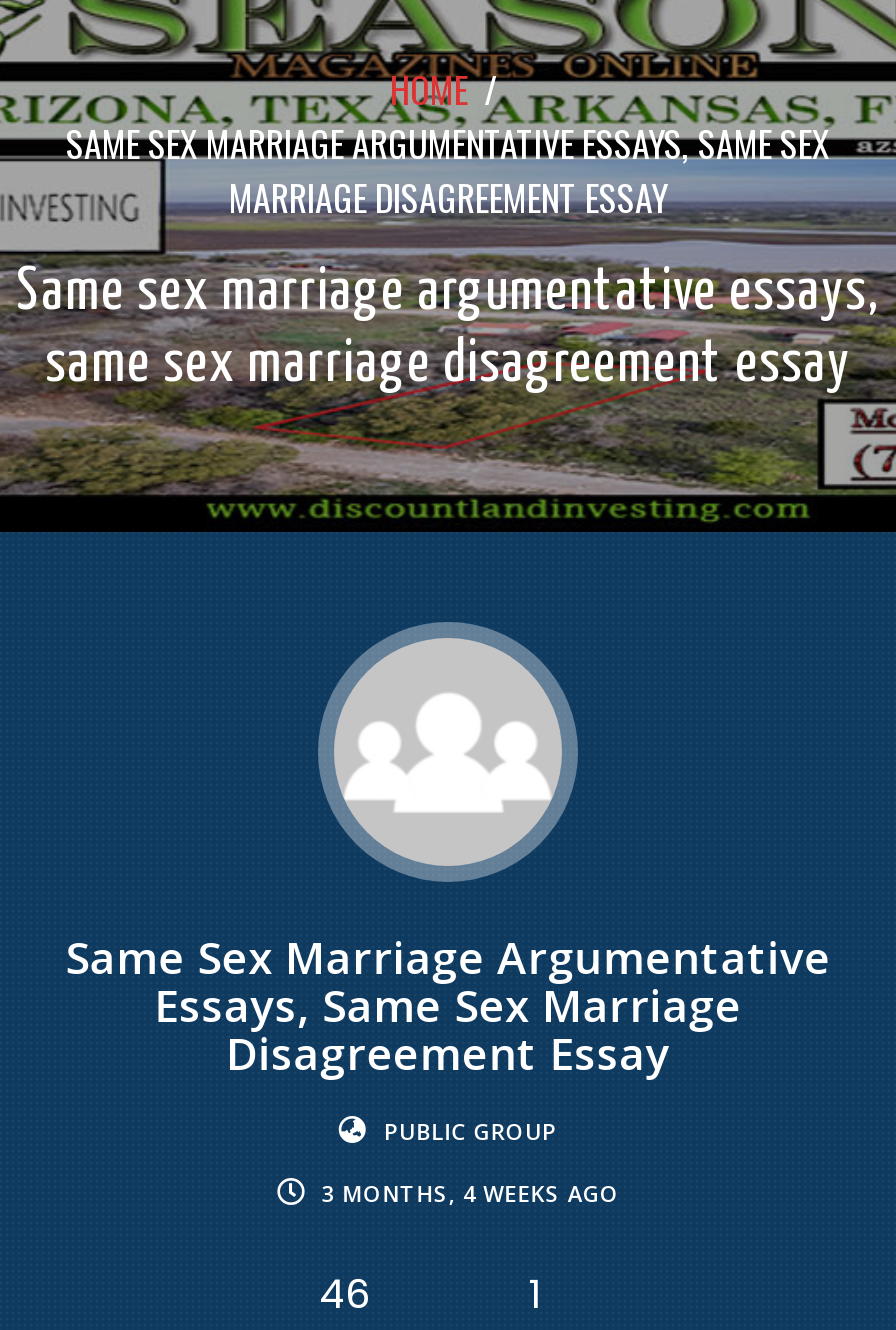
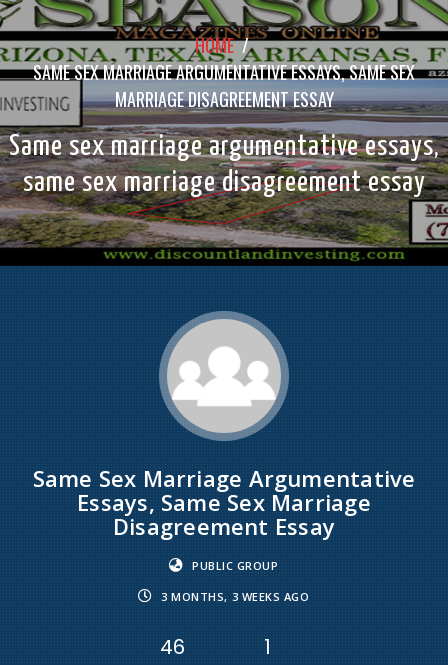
[322,1178,619,1208] 3 MONTHS, 4 WEEKS AGO -> [161,589,310,604] 3 MONTHS, 3 WEEKS AGO

